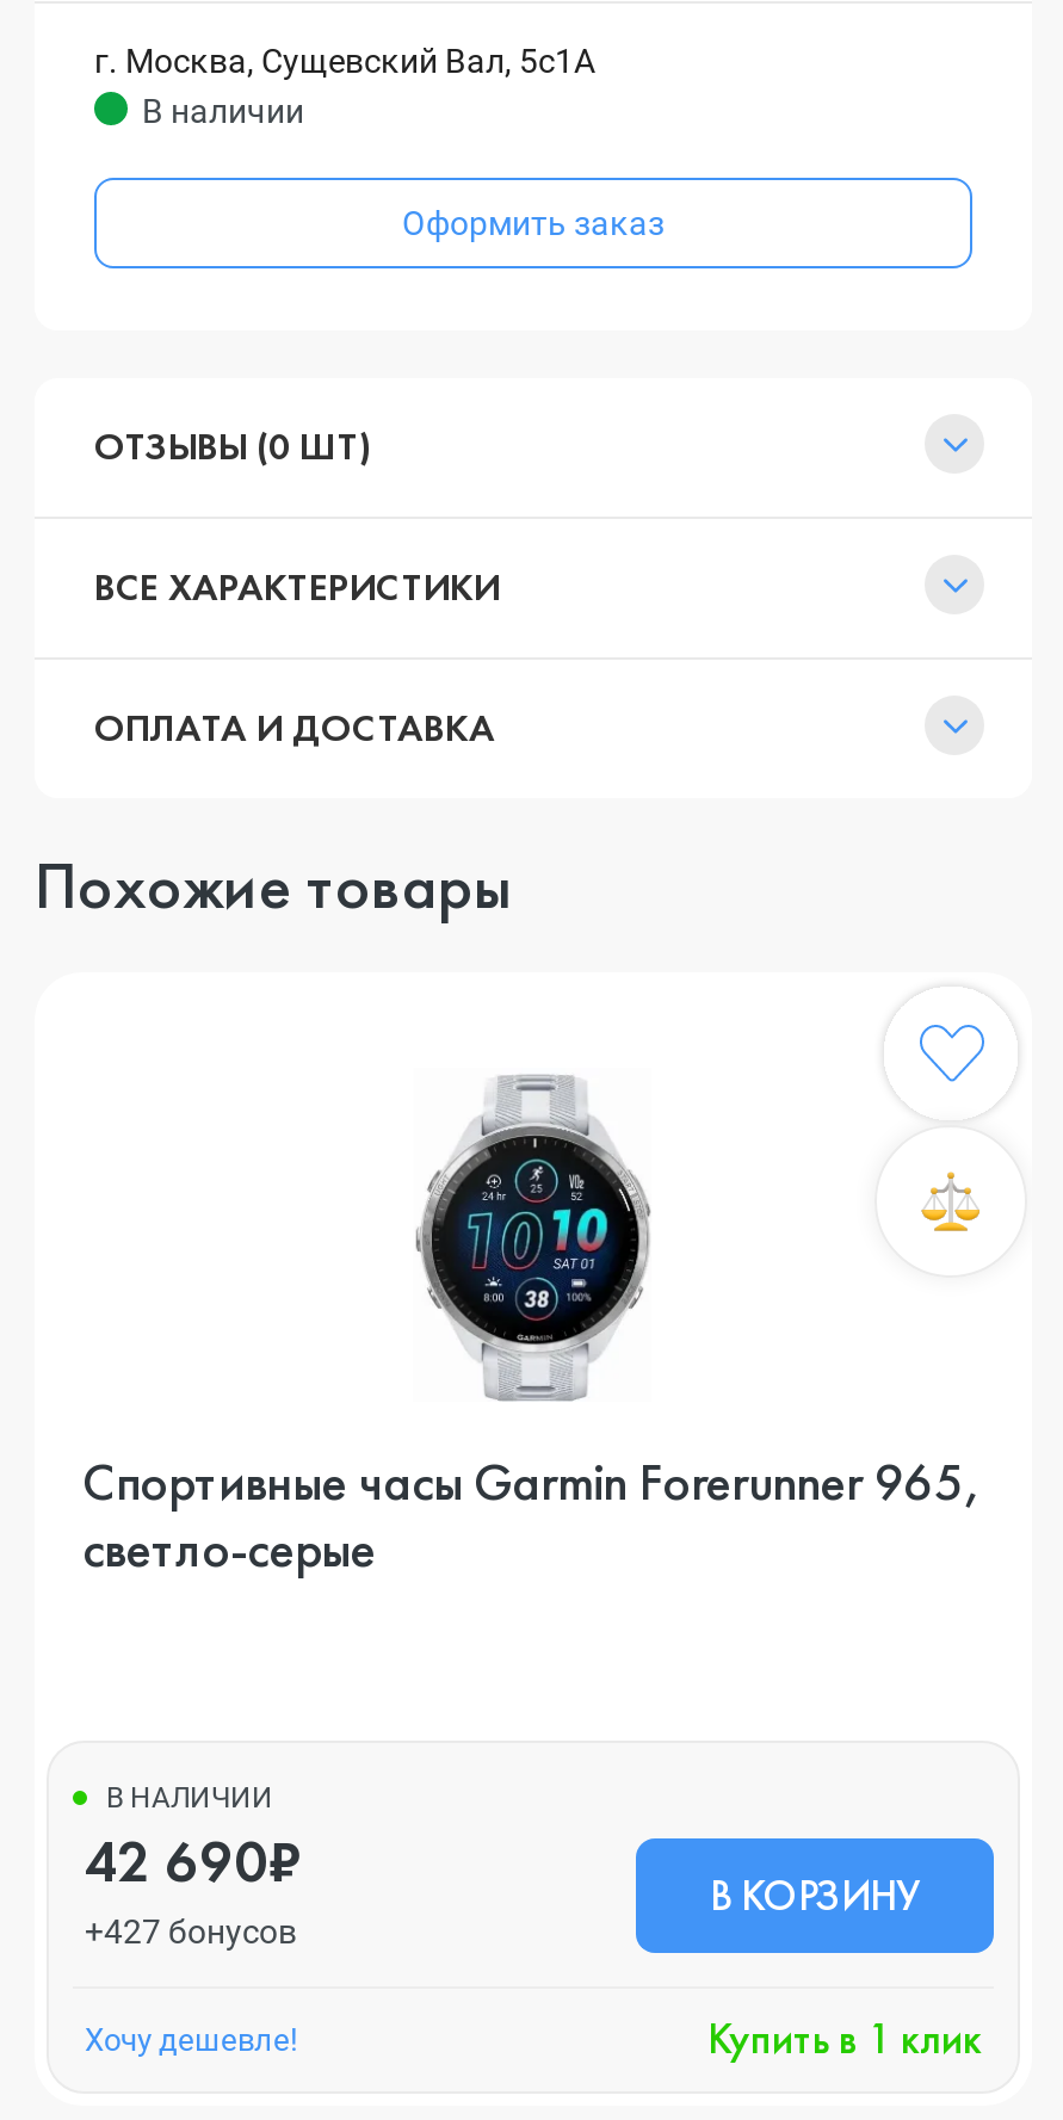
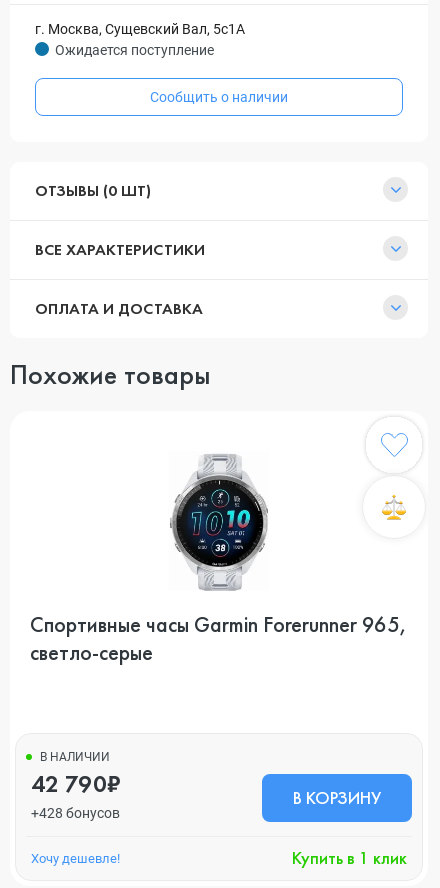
[142,92,304,130] В наличии -> [55,42,214,58] Ожидается поступление
[402,204,665,242] Оформить заказ -> [150,89,288,105] Сообщить о наличии
[85,1824,302,1898] 42 690₽ -> [31,768,121,799] 42 790₽
[85,1912,297,1951] +427 бонусов -> [31,805,120,821] +428 бонусов

